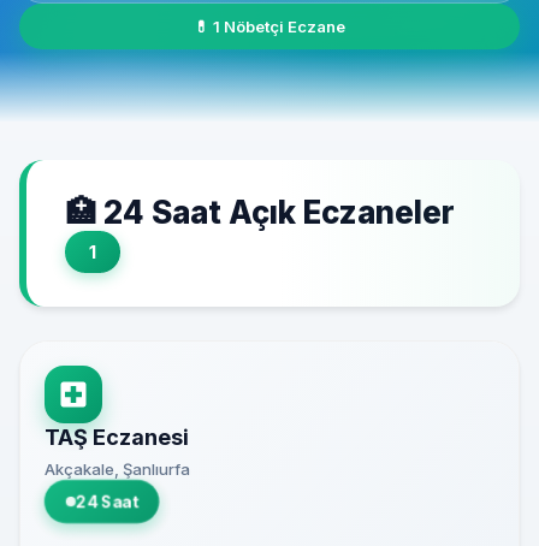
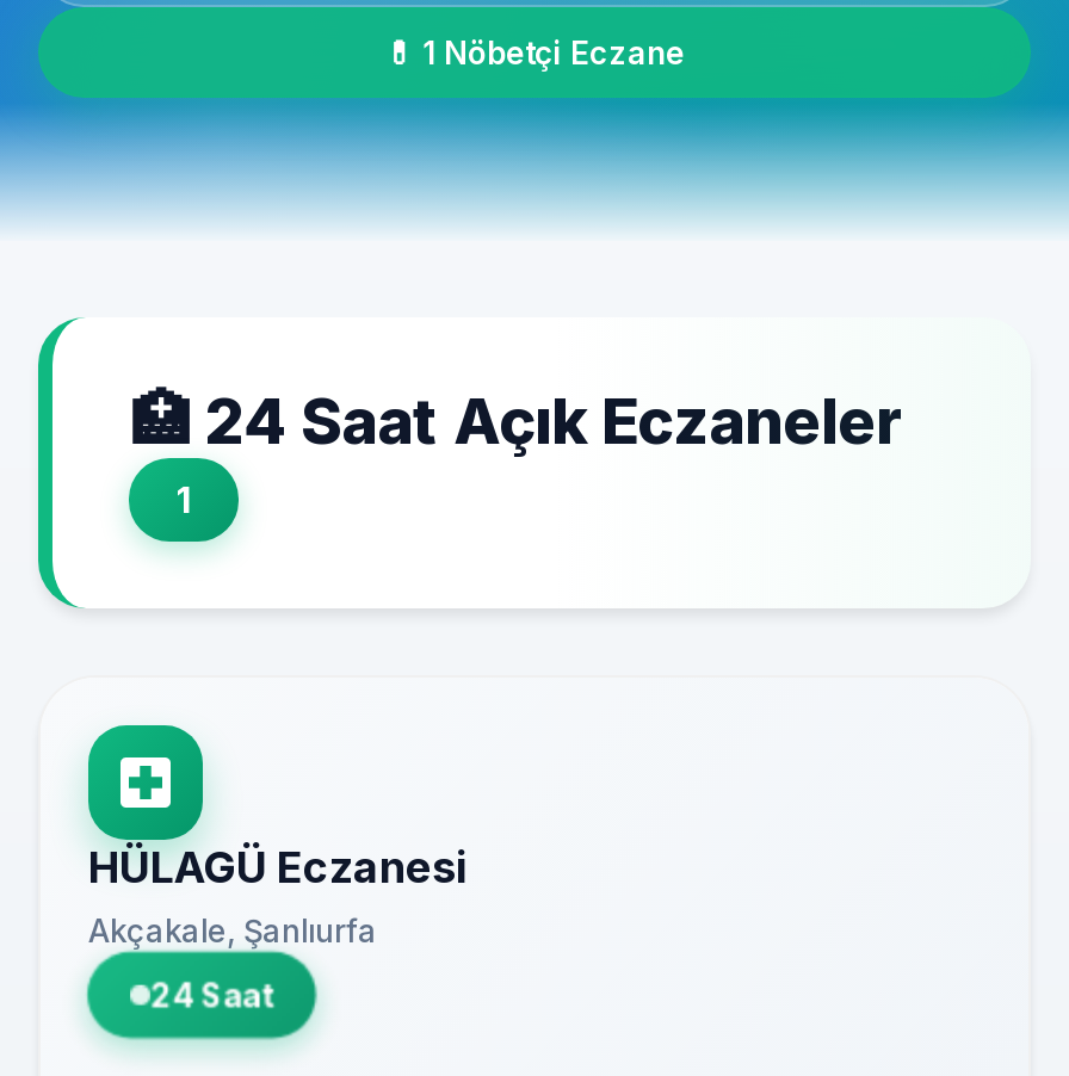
[45,425,189,450] TAŞ Eczanesi -> [88,842,468,892] HÜLAGÜ Eczanesi

